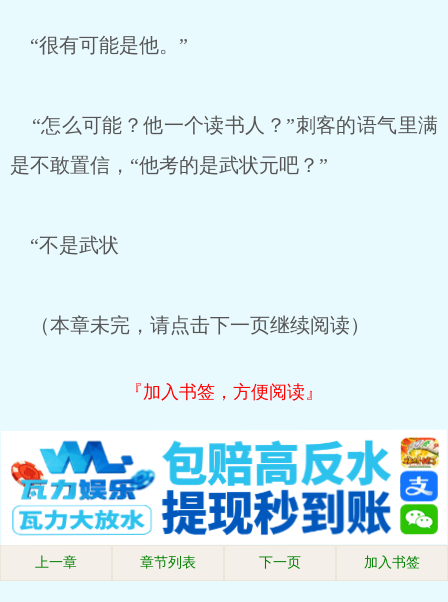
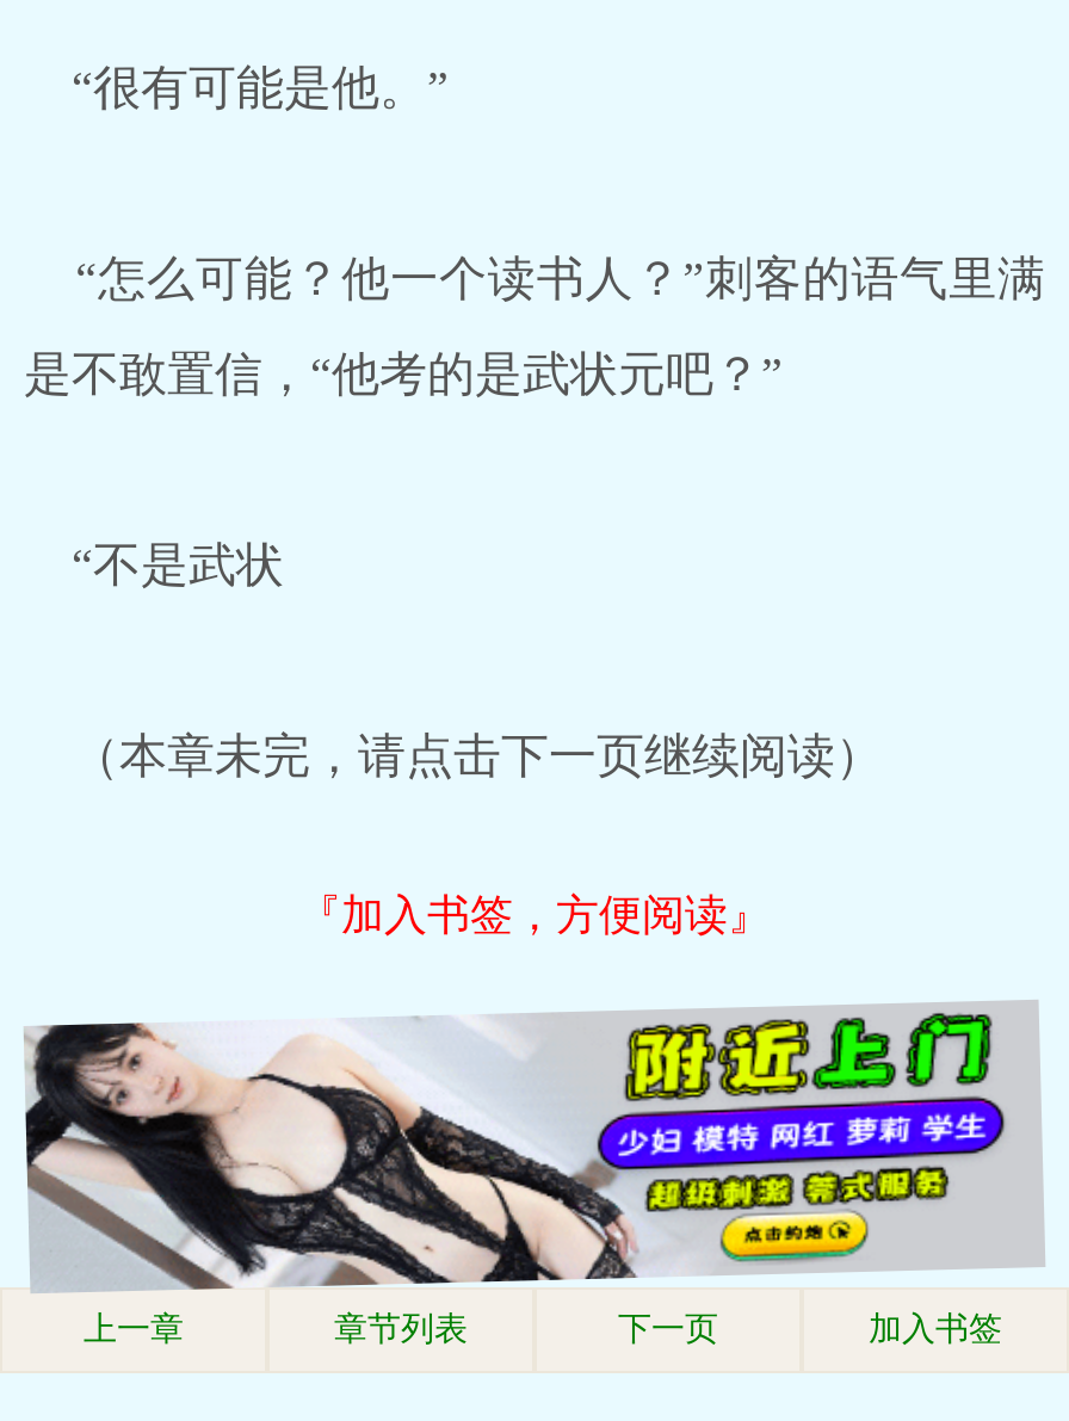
[10,429,440,546] [image] -> [21,1001,1045,1292] [image]

